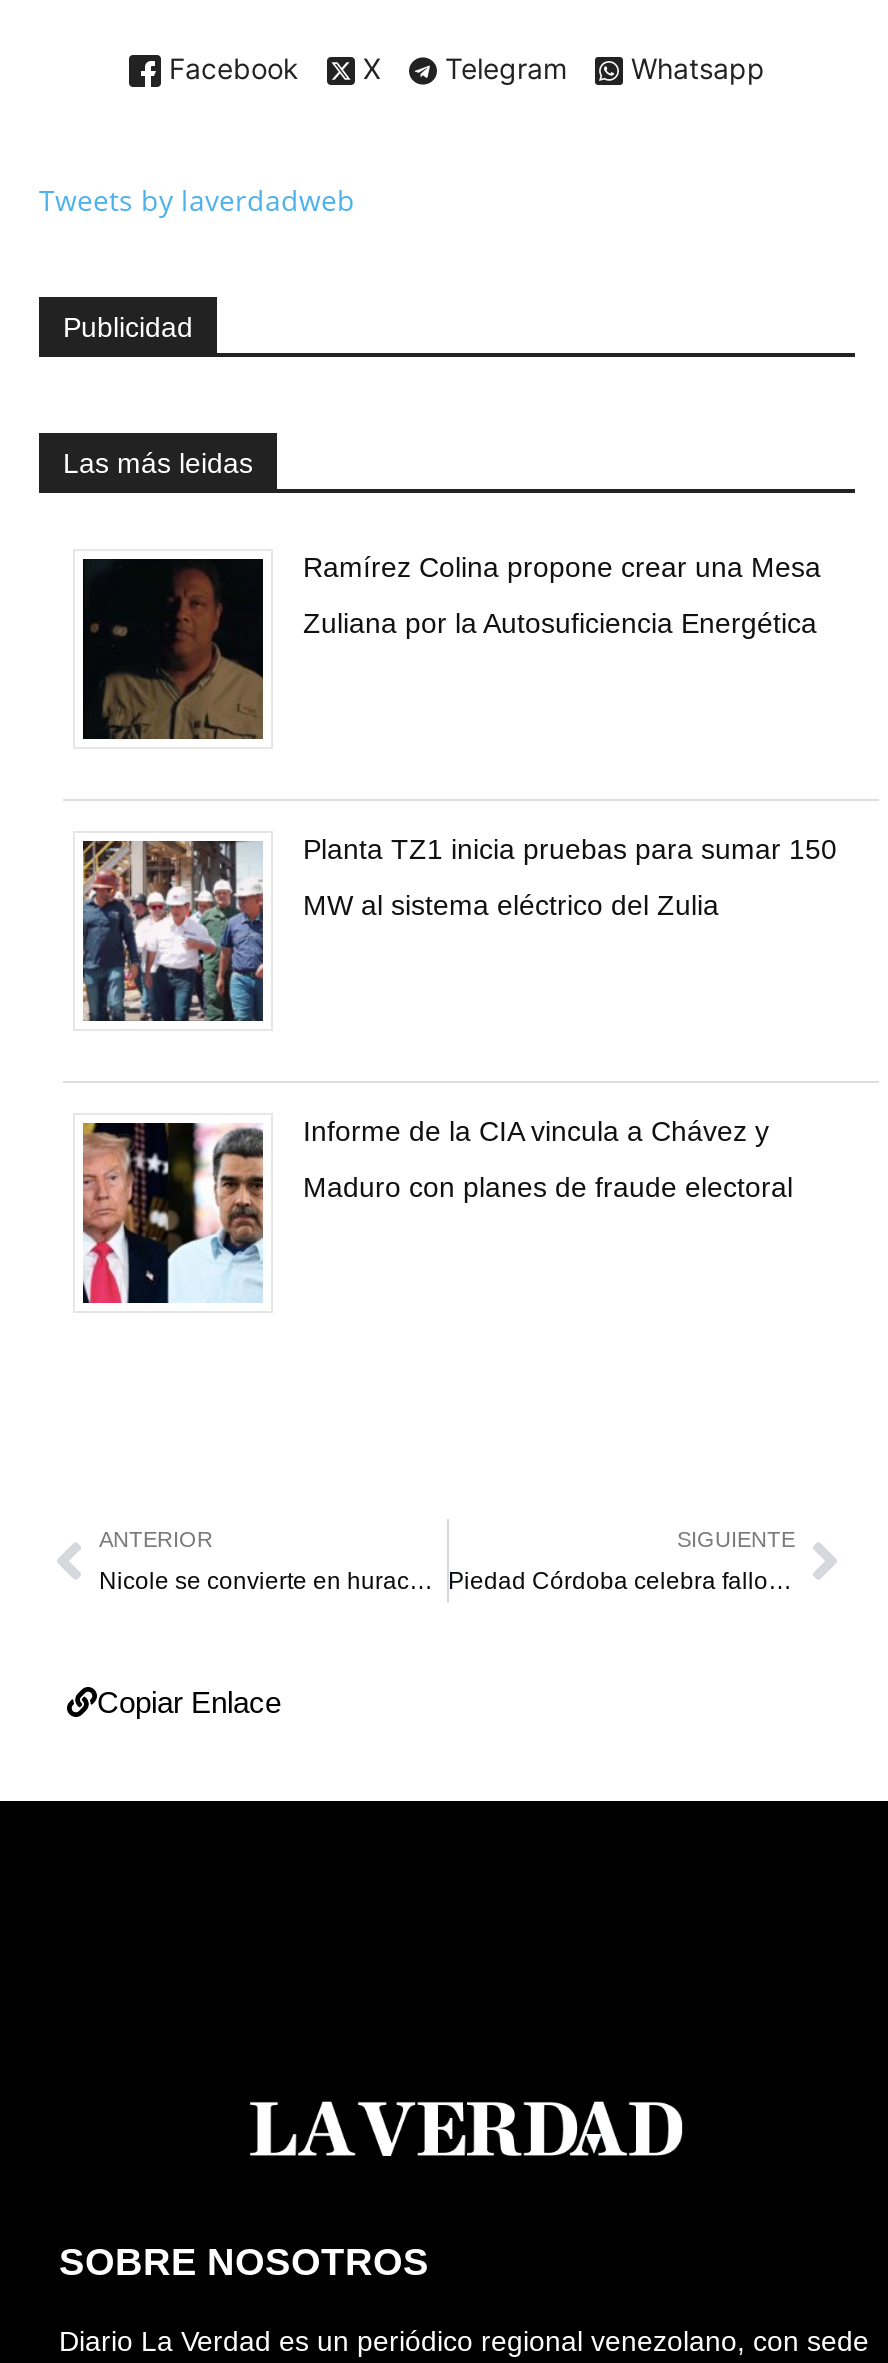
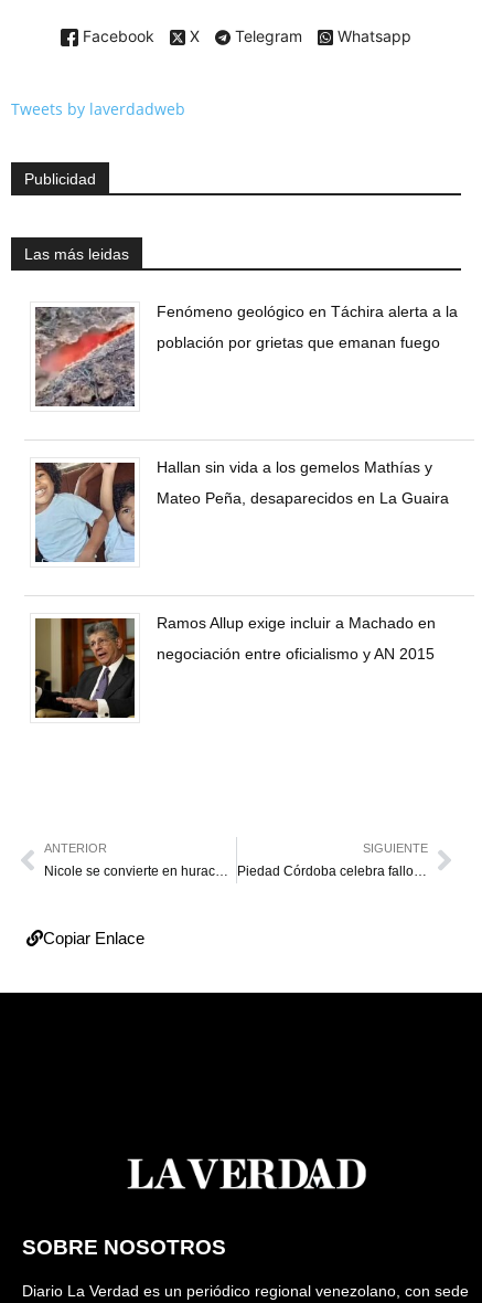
[81,551,821,739] [image] | Ramírez Colina propone crear una Mesa -> [34,302,458,407] [image] | Fenómeno geológico en Táchira alerta a la
[303,607,817,639] Zuliana por la Autosuficiencia Energética -> [157,333,440,351] población por grietas que emanan fuego
[81,833,837,1023] [image] | Planta TZ1 inicia pruebas para sumar 150 -> [34,458,432,563] [image] | Hallan sin vida a los gemelos Mathías y
[303,889,719,921] MW al sistema eléctrico del Zulia -> [157,489,449,507] Mateo Peña, desaparecidos en La Guaira
[83,1115,769,1305] [image] | Informe de la CIA vincula a Chávez y -> [34,614,436,719] [image] | Ramos Allup exige incluir a Machado en
[303,1171,793,1203] Maduro con planes de fraude electoral -> [157,645,435,662] negociación entre oficialismo y AN 2015

